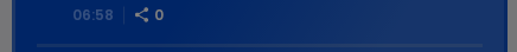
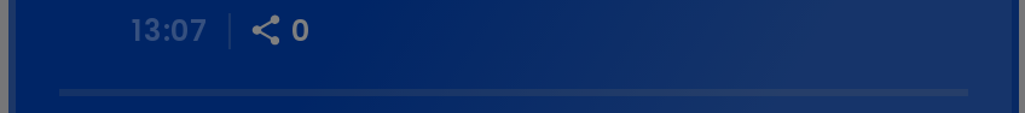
[72,5,164,25] 06:58 0 -> [132,10,311,51] 13:07 0

